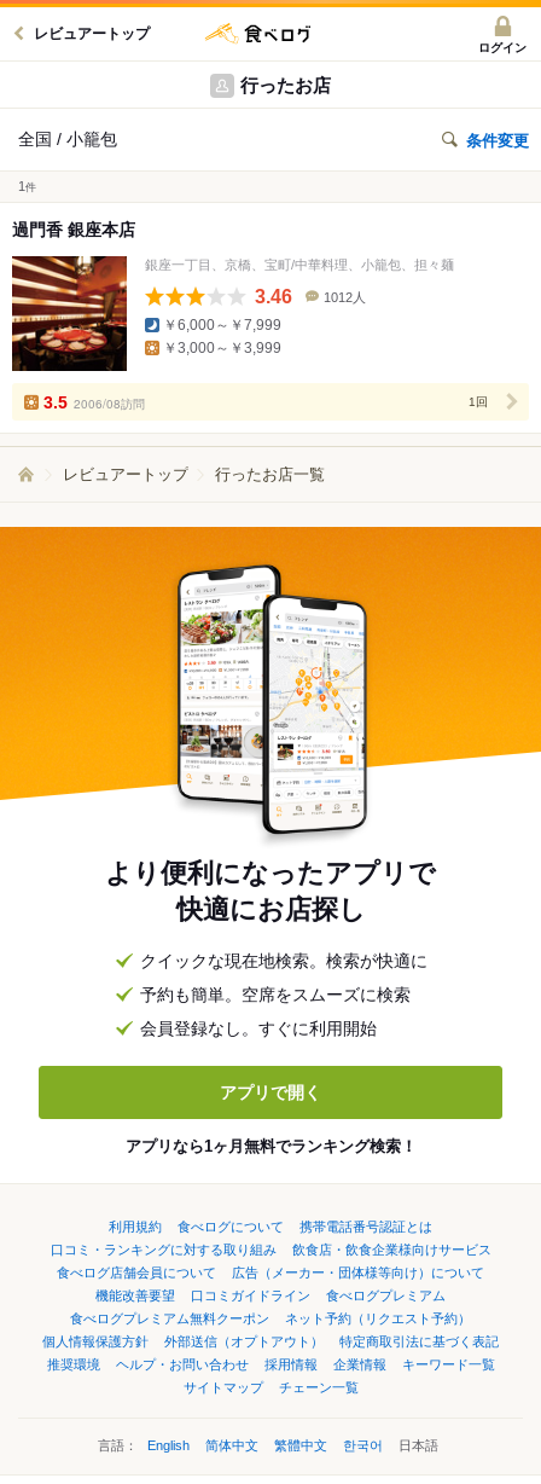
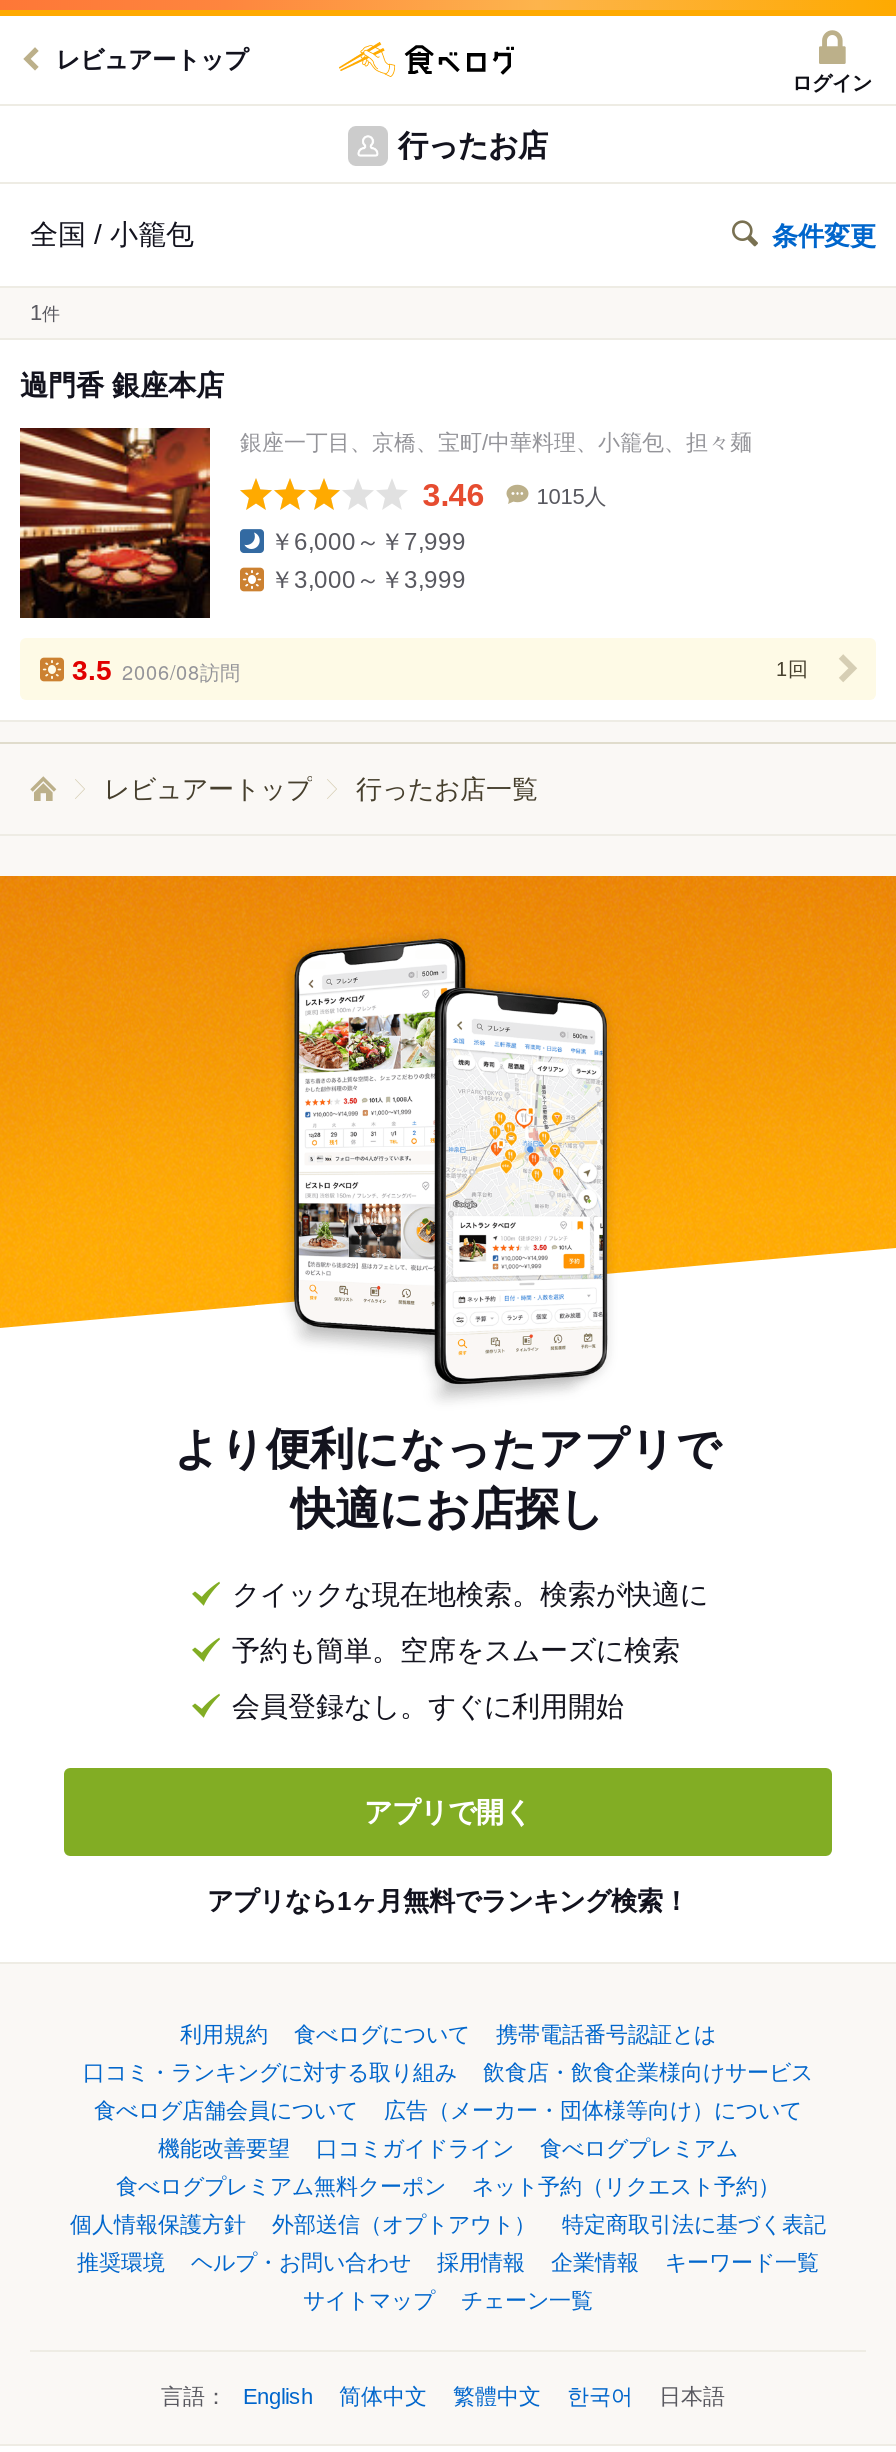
[324,290,366,305] 1012人 -> [536,485,606,509] 1015人

